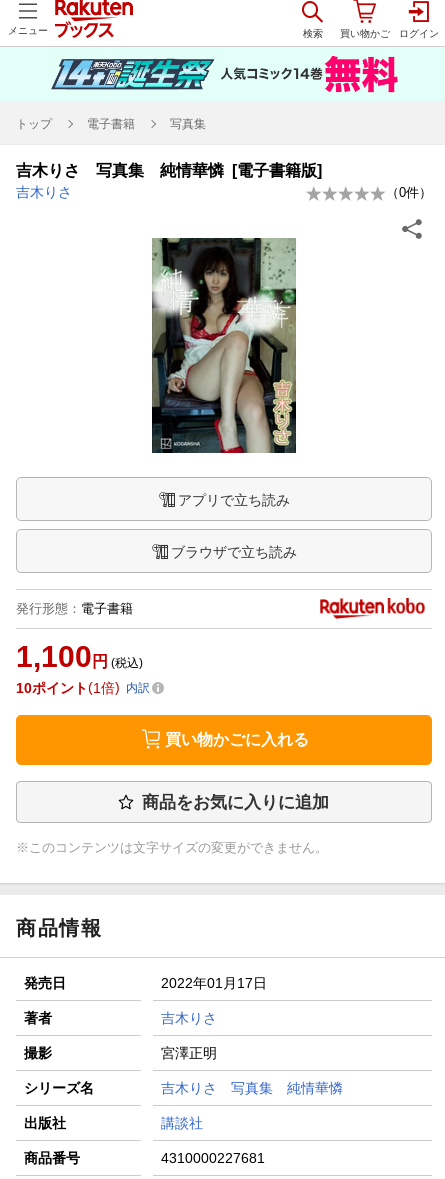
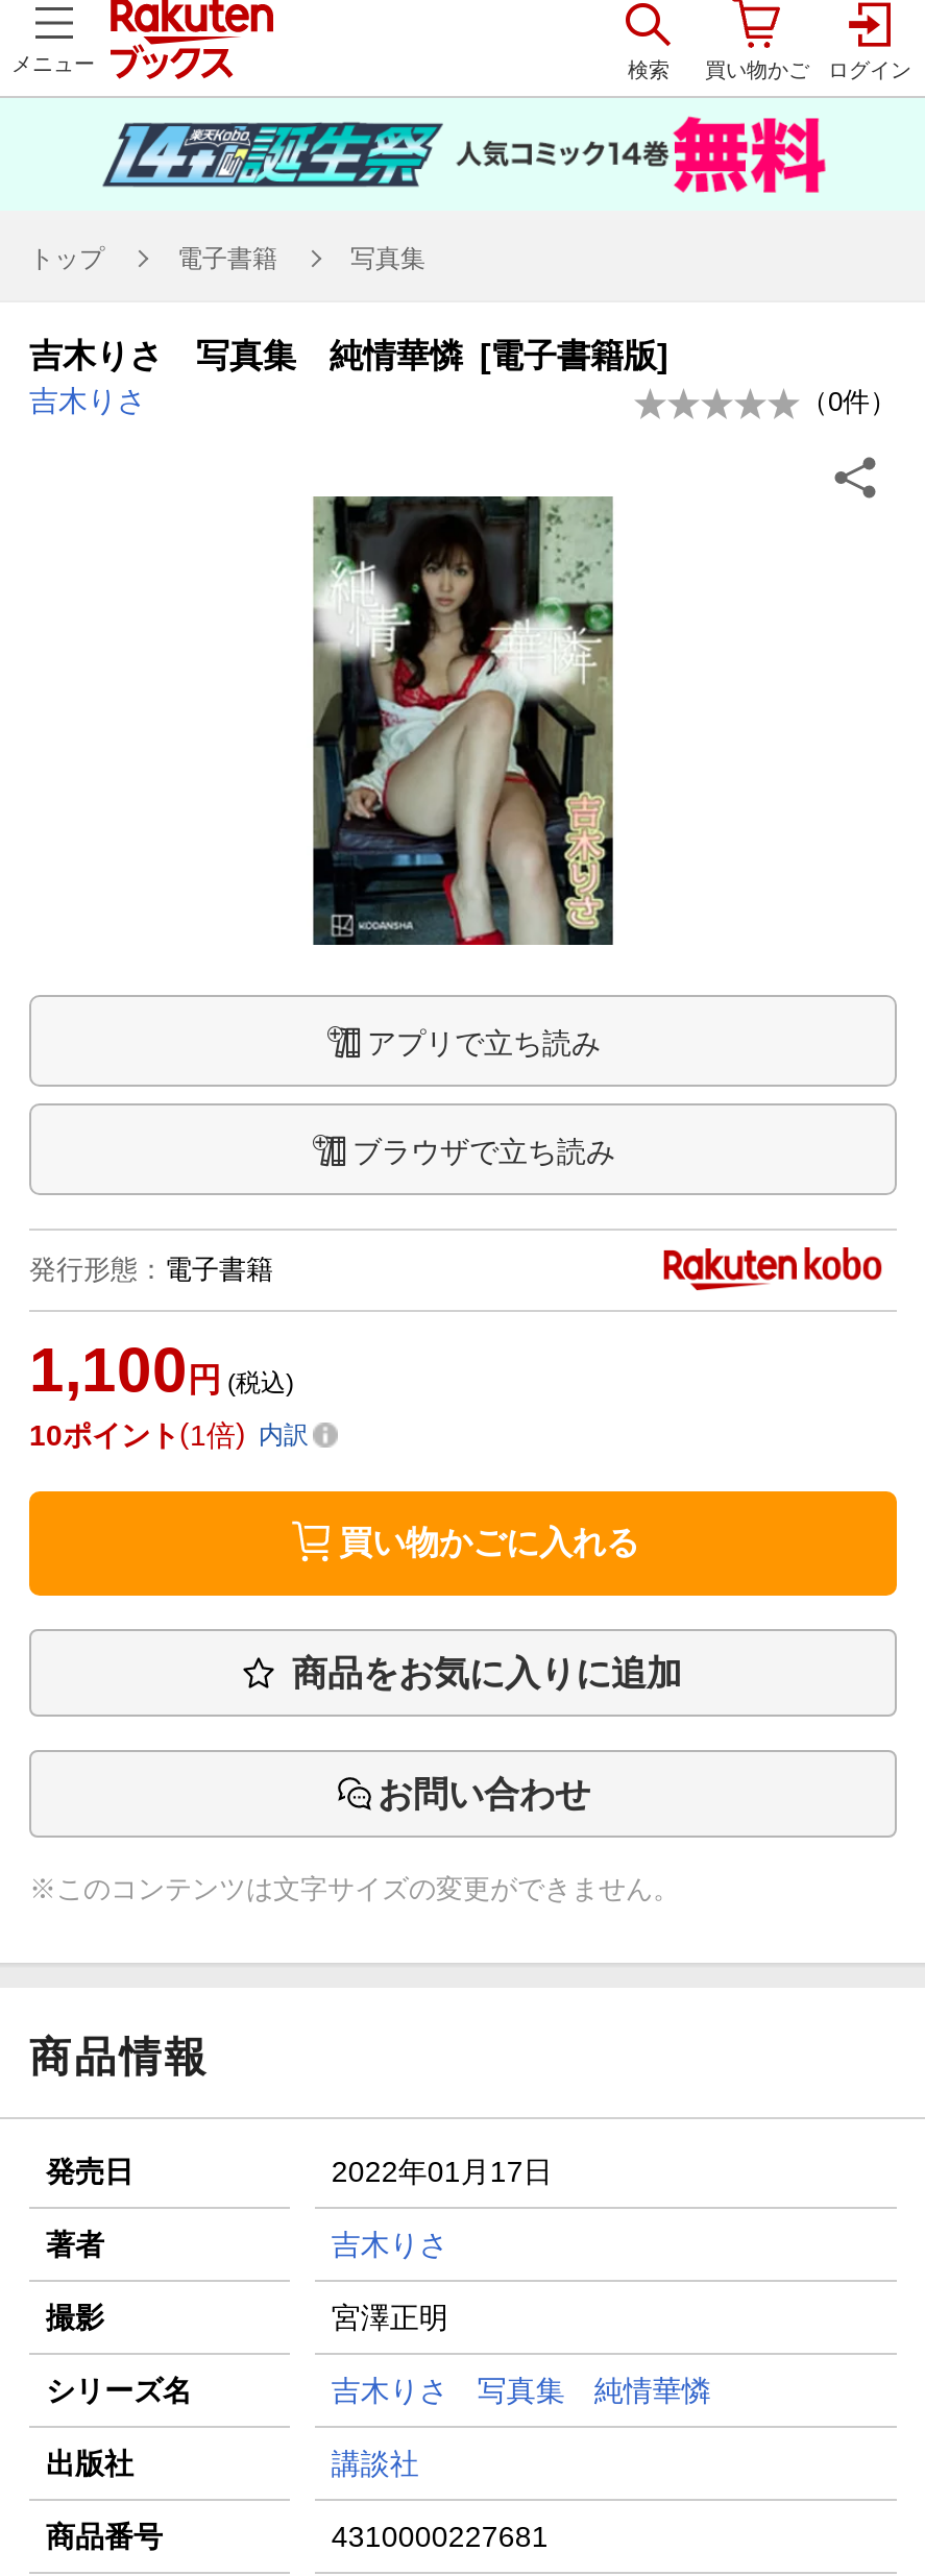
none -> [378,1775,590,1814] お問い合わせ

